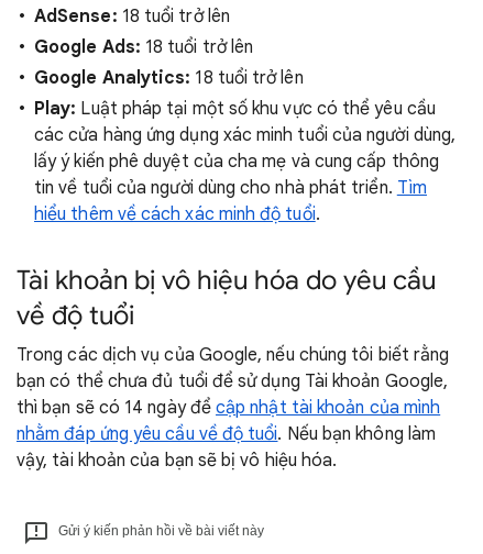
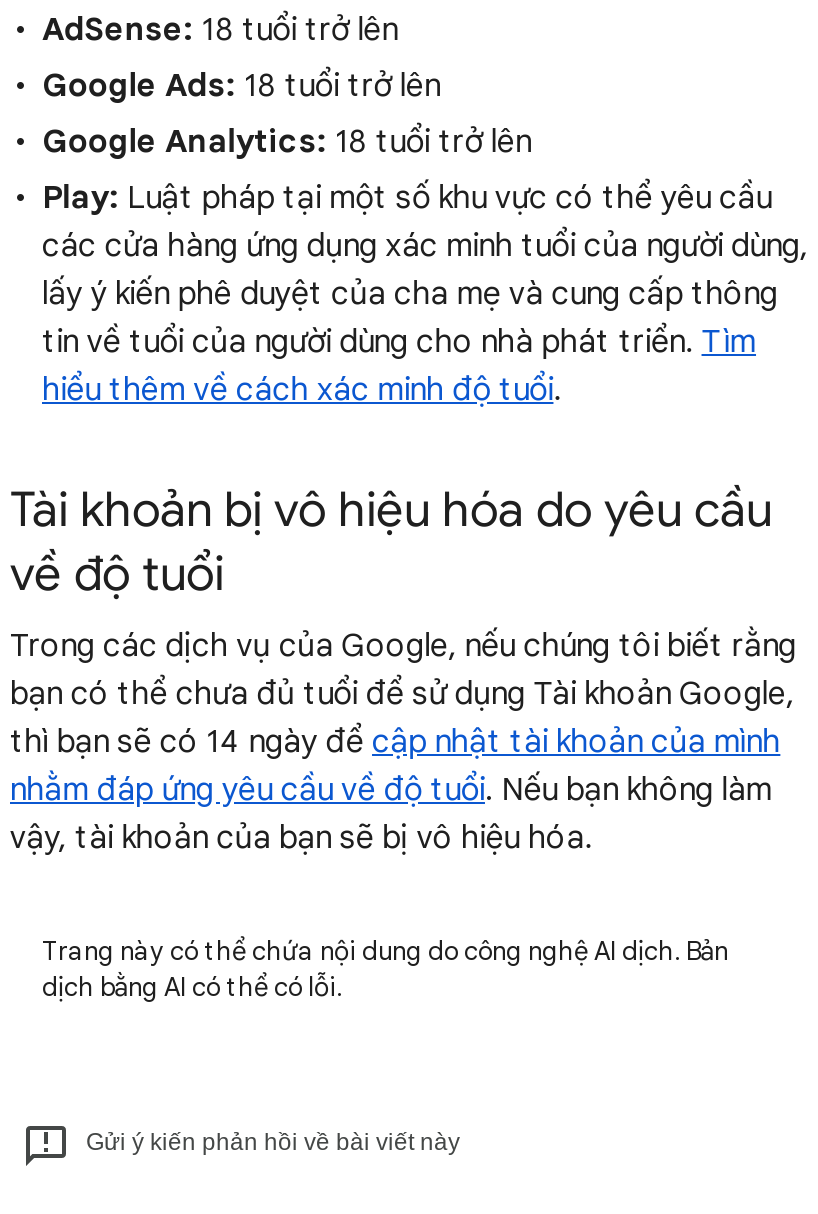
none -> [42,934,728,1004] Trang này có thể chứa nội dung do công nghệ AI dịch. Bản | dịch bằng AI có thể có lỗi.

